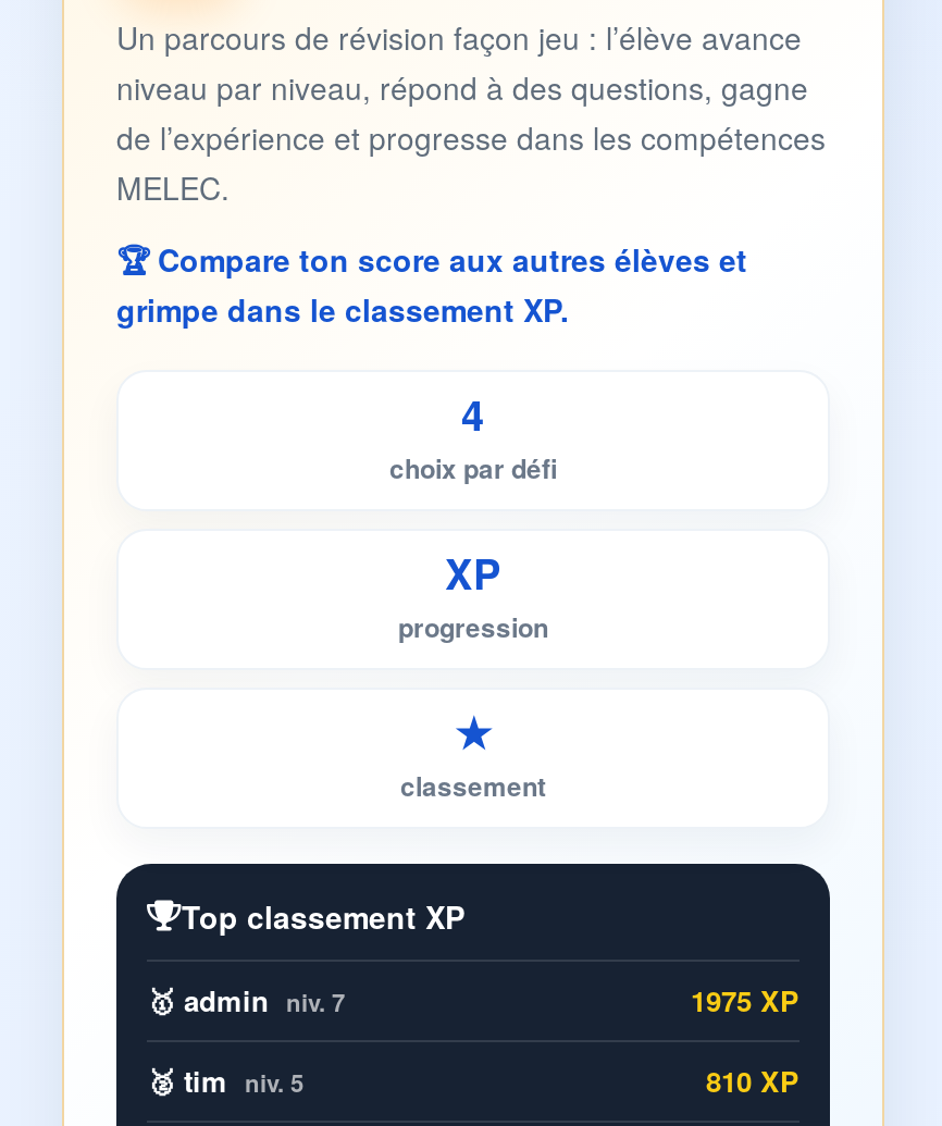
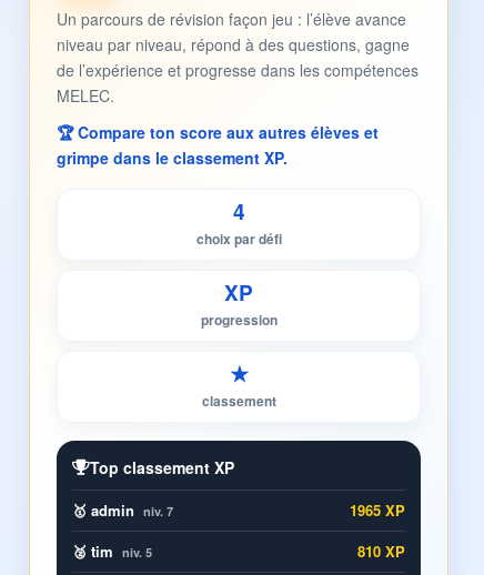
[691,979,800,1020] 1975 XP -> [350,500,405,521] 1965 XP

